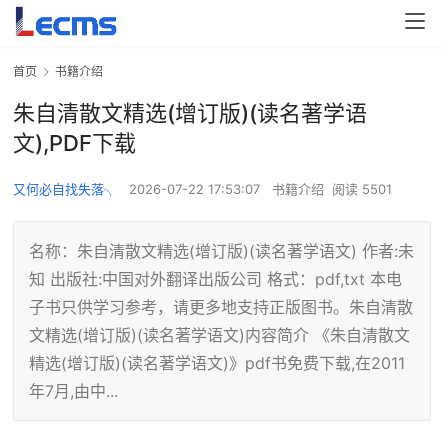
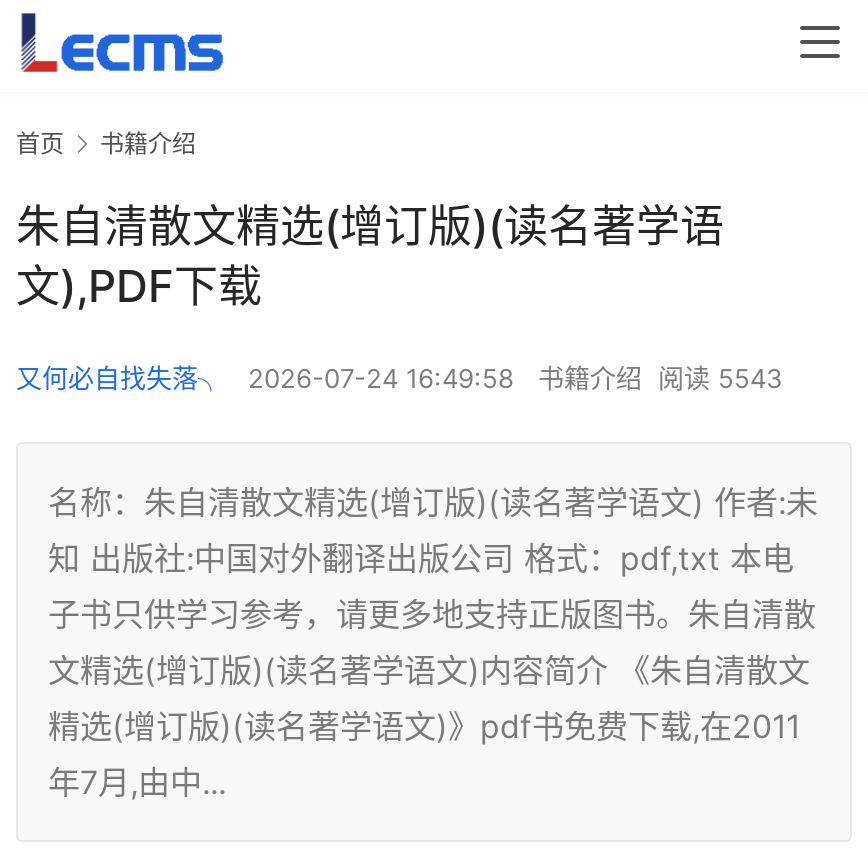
[129,181,260,197] 2026-07-22 17:53:07 -> [248,362,514,394] 2026-07-24 16:49:58
[272,181,392,197] 书籍介绍 阅读 5501 -> [538,362,782,394] 书籍介绍 阅读 5543

